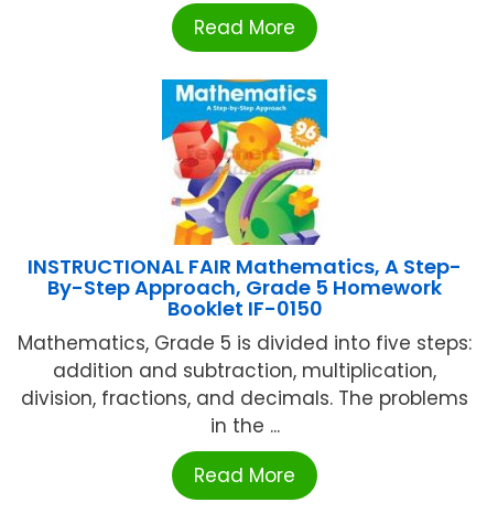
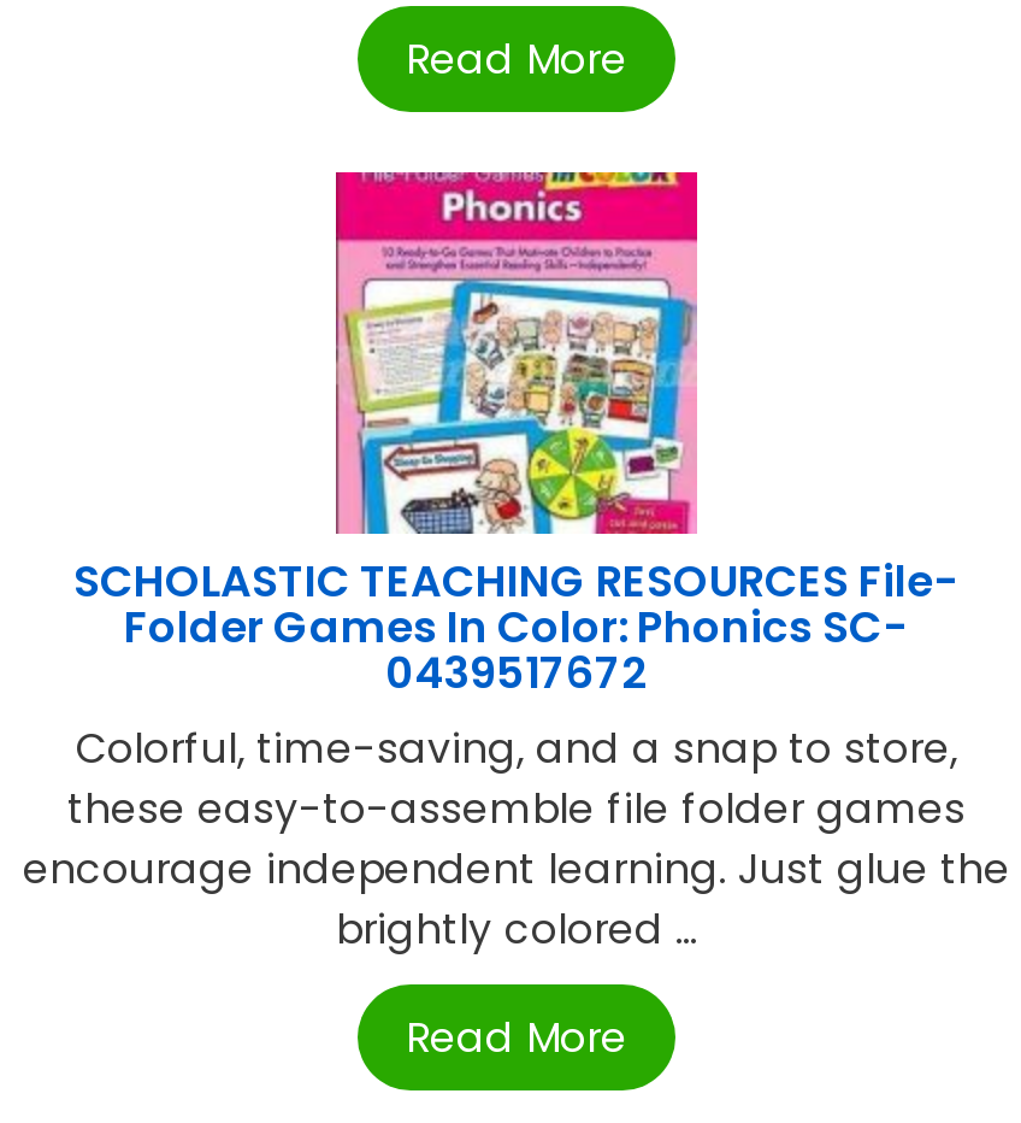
[18,78,472,439] [image] | INSTRUCTIONAL FAIR Mathematics, A Step- | By-Step Approach, Grade 5 Homework | Booklet IF-0150 | Mathematics, Grade 5 is divided into five steps: | addition and subtraction, multiplication, | division, fractions, and decimals. The problems | in the ... -> [23,170,1010,958] [image] | SCHOLASTIC TEACHING RESOURCES File- | Folder Games In Color: Phonics SC- | 0439517672 | Colorful, time-saving, and a snap to store, | these easy-to-assemble file folder games | encourage independent learning. Just glue the | brightly colored ...

